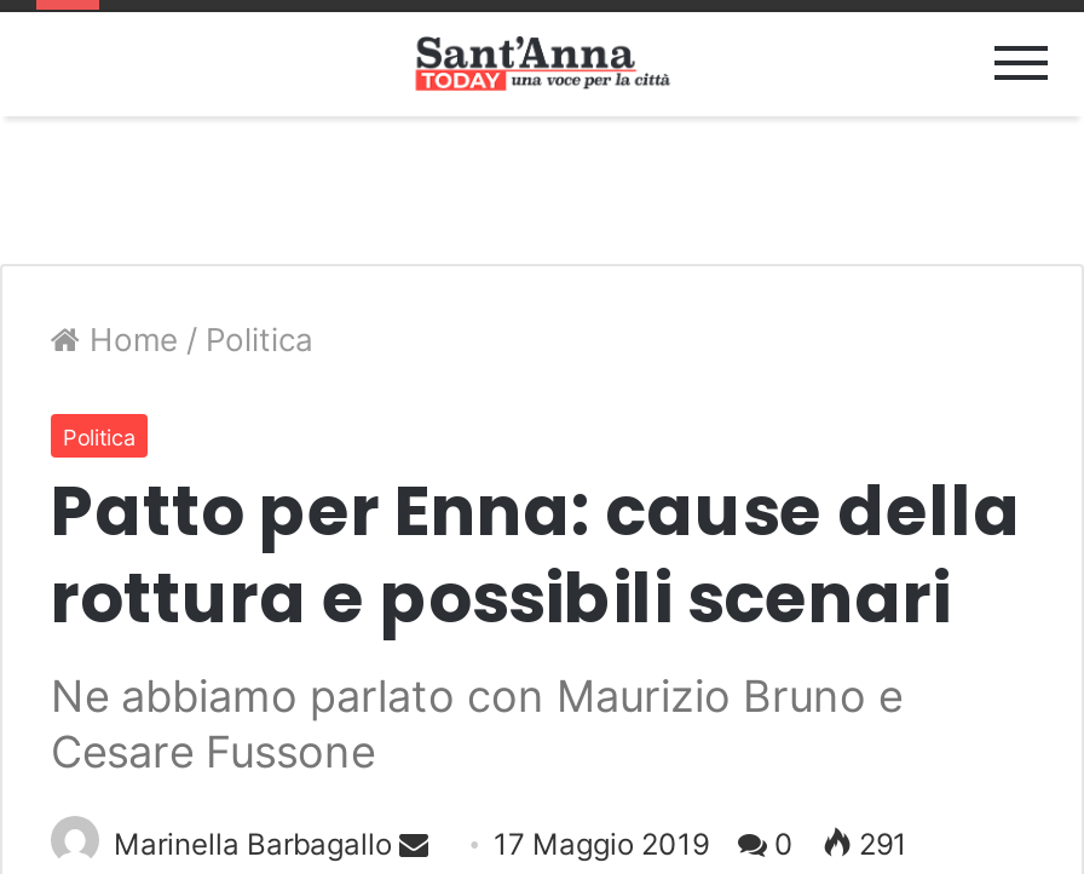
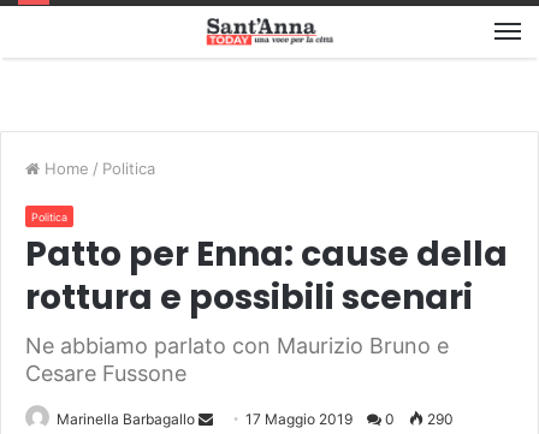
[852,825,907,862] 291 -> [423,410,454,428] 290

